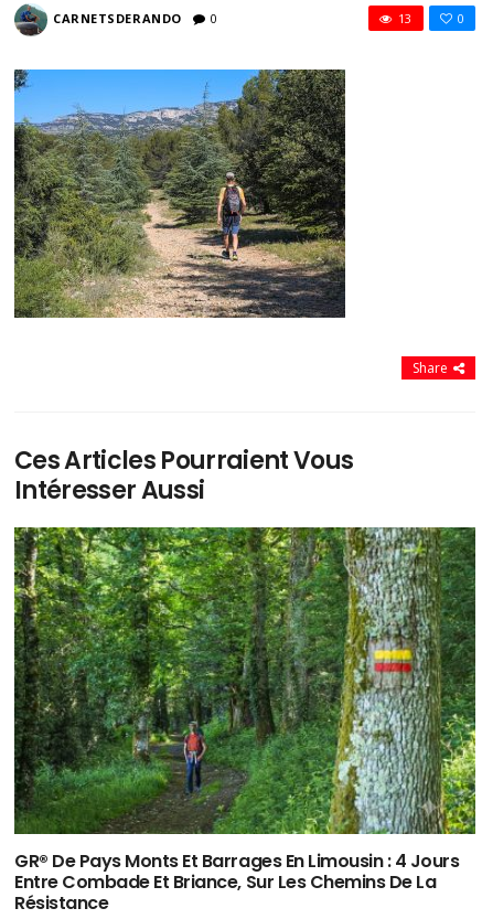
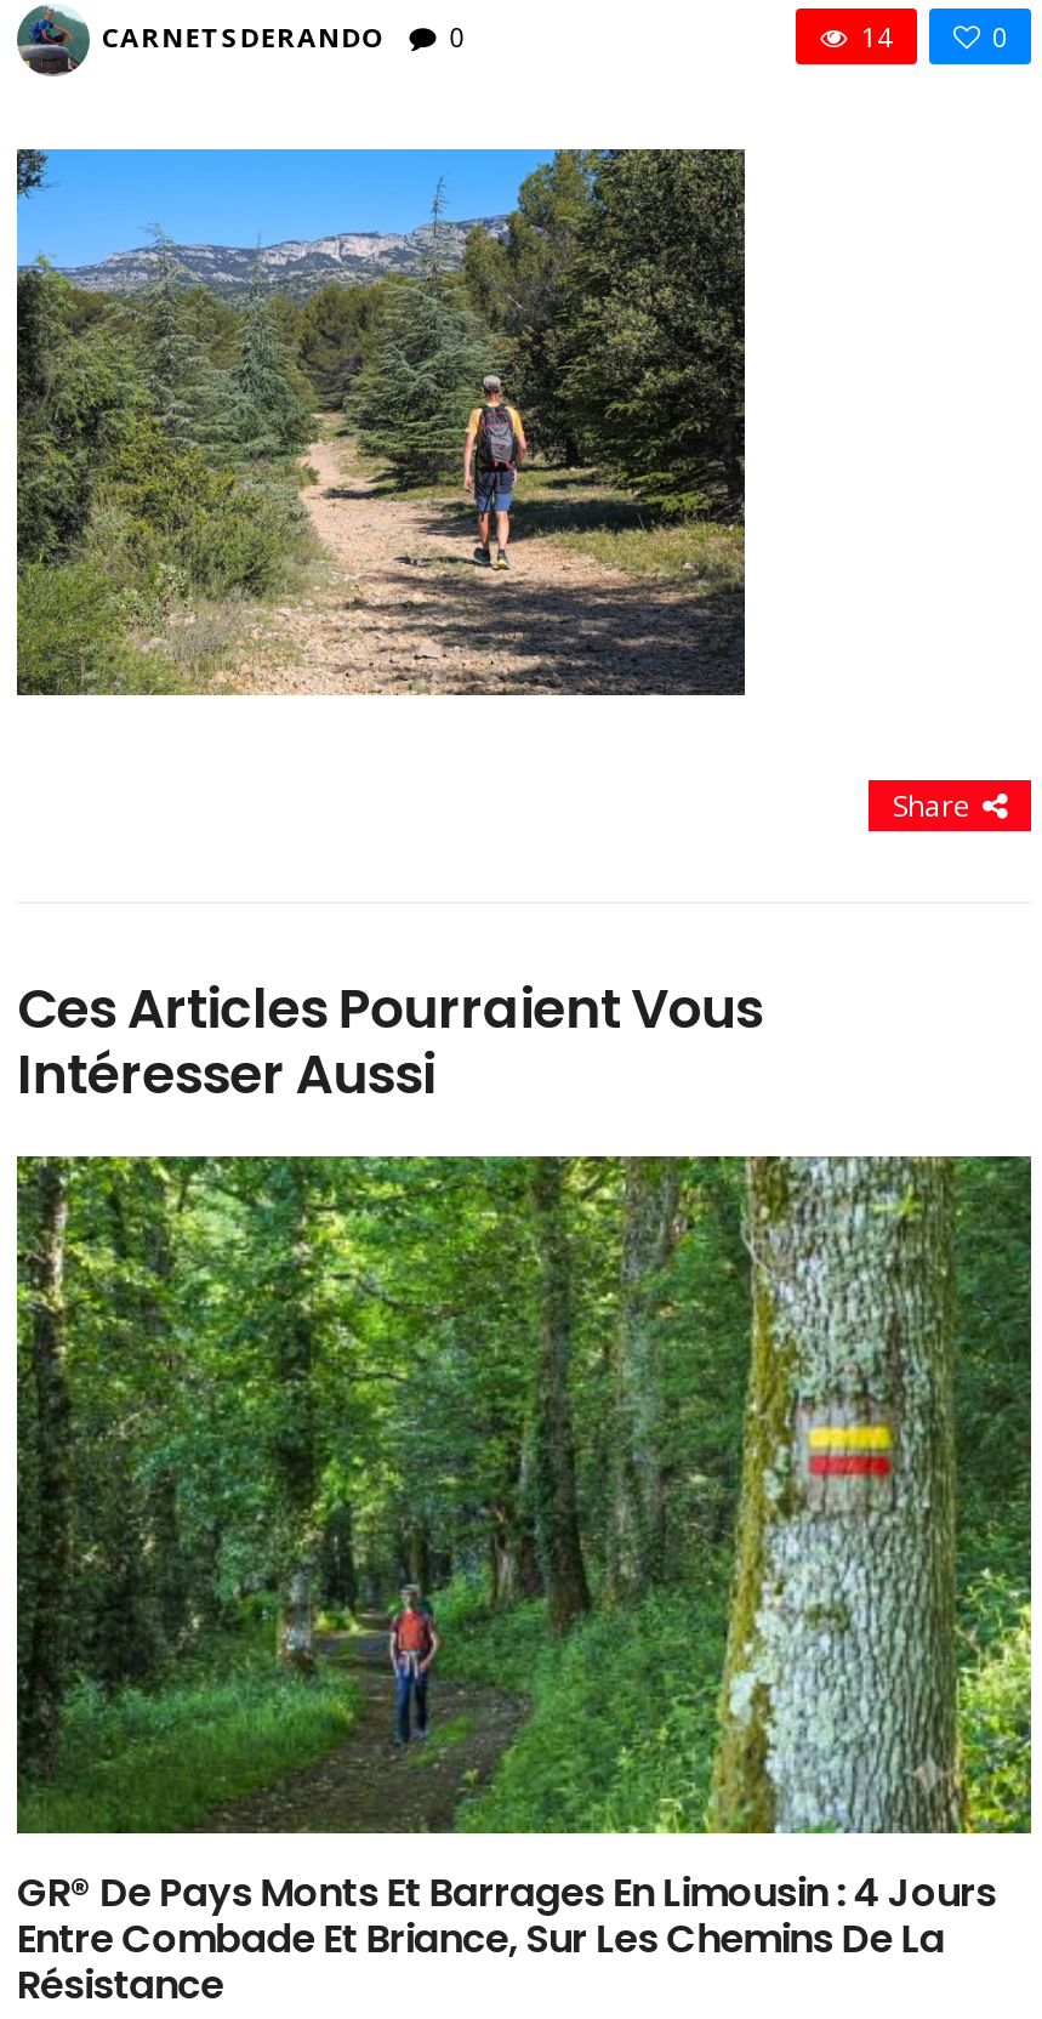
[398,10,413,26] 13 -> [861,18,893,55] 14

